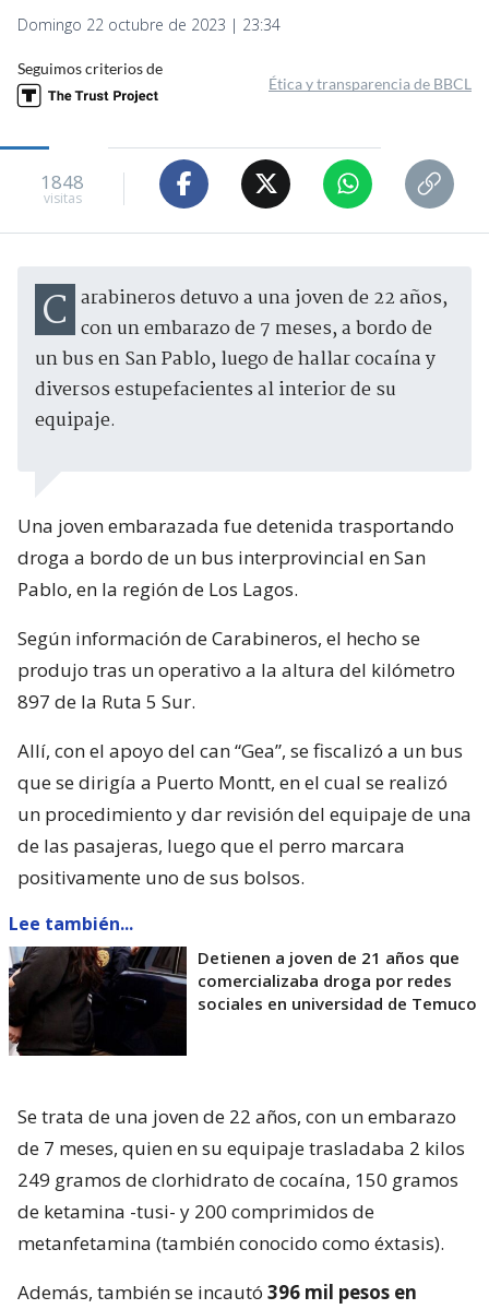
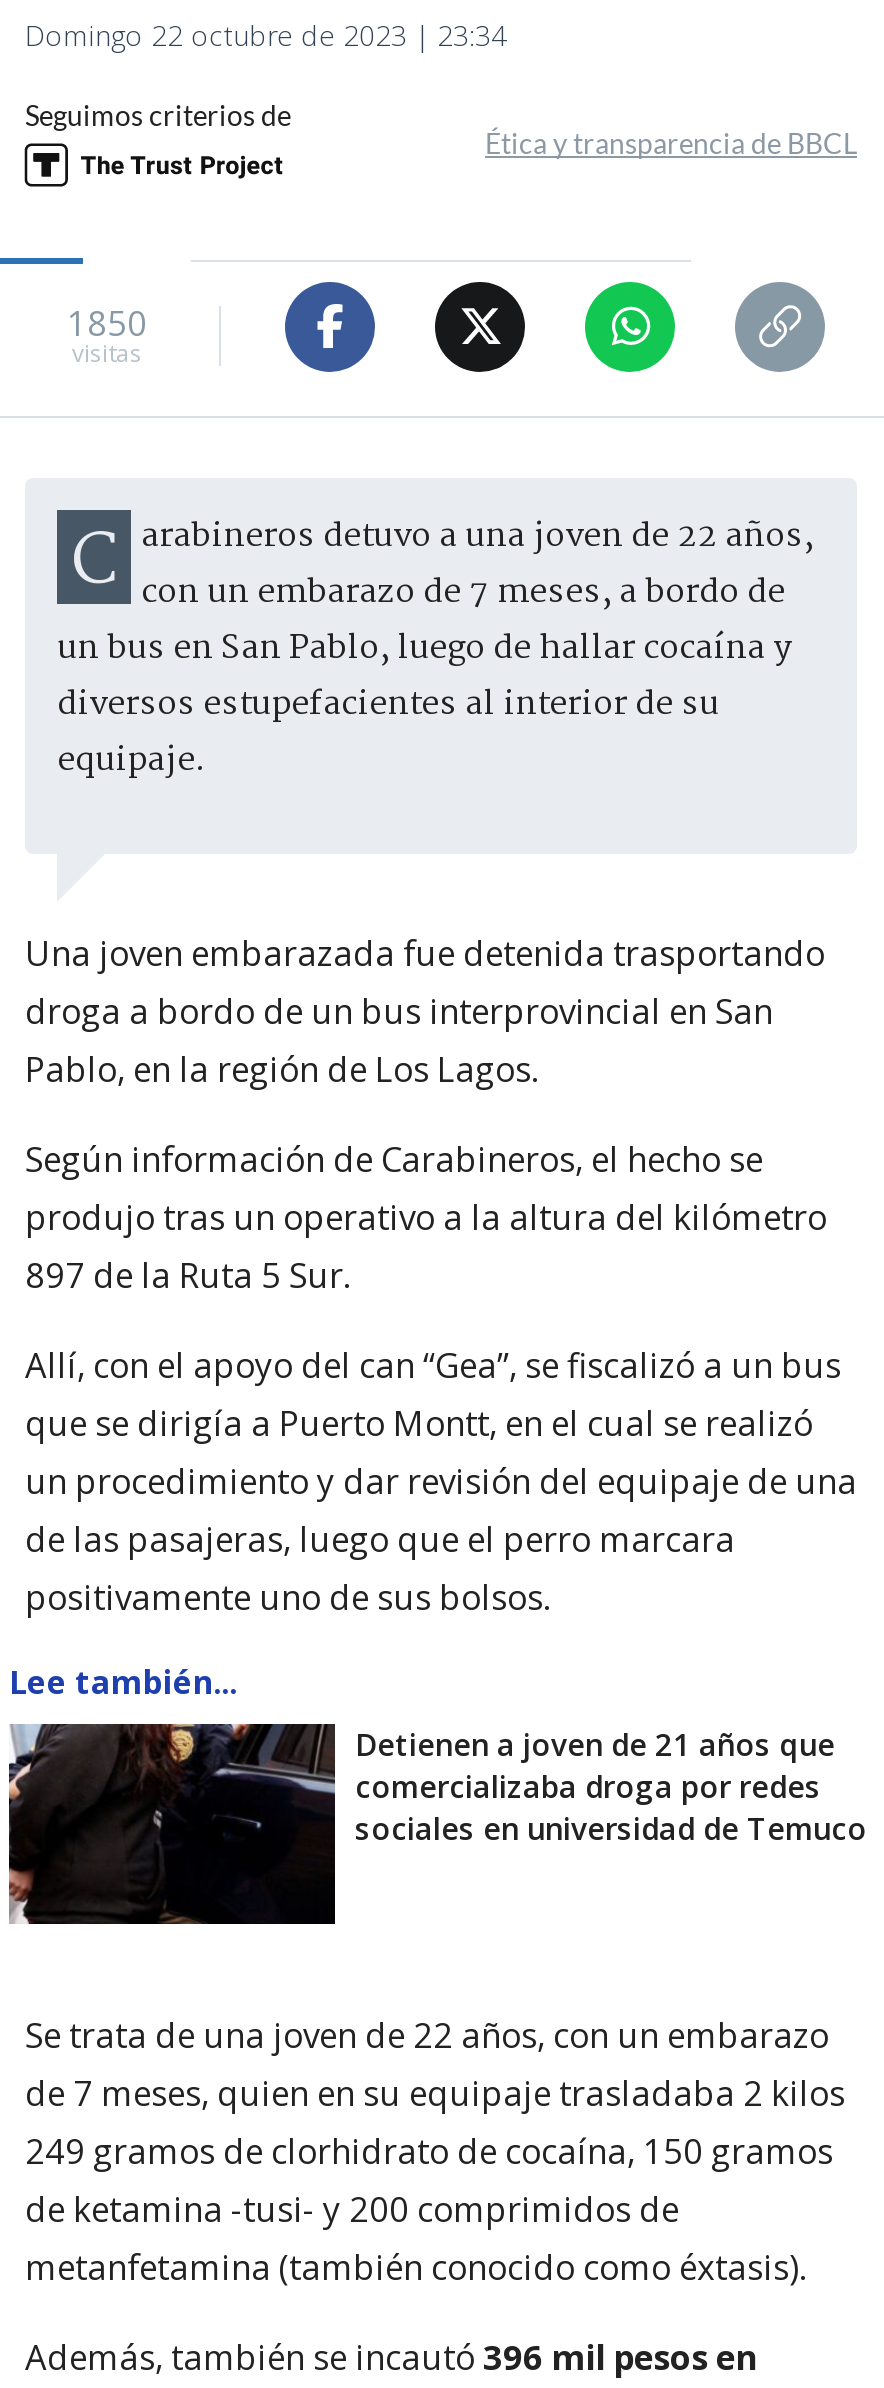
[40,170,84,195] 1848 -> [67,301,147,347] 1850

